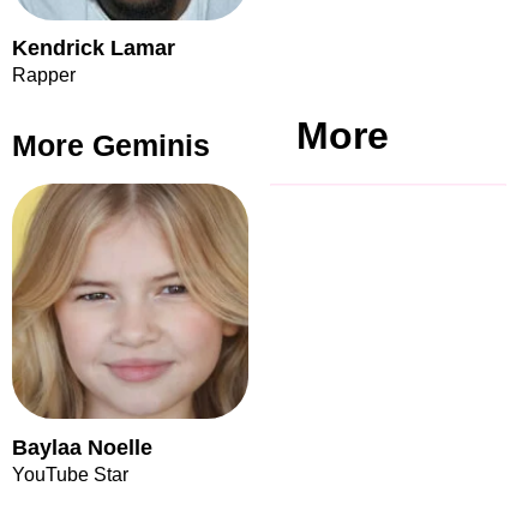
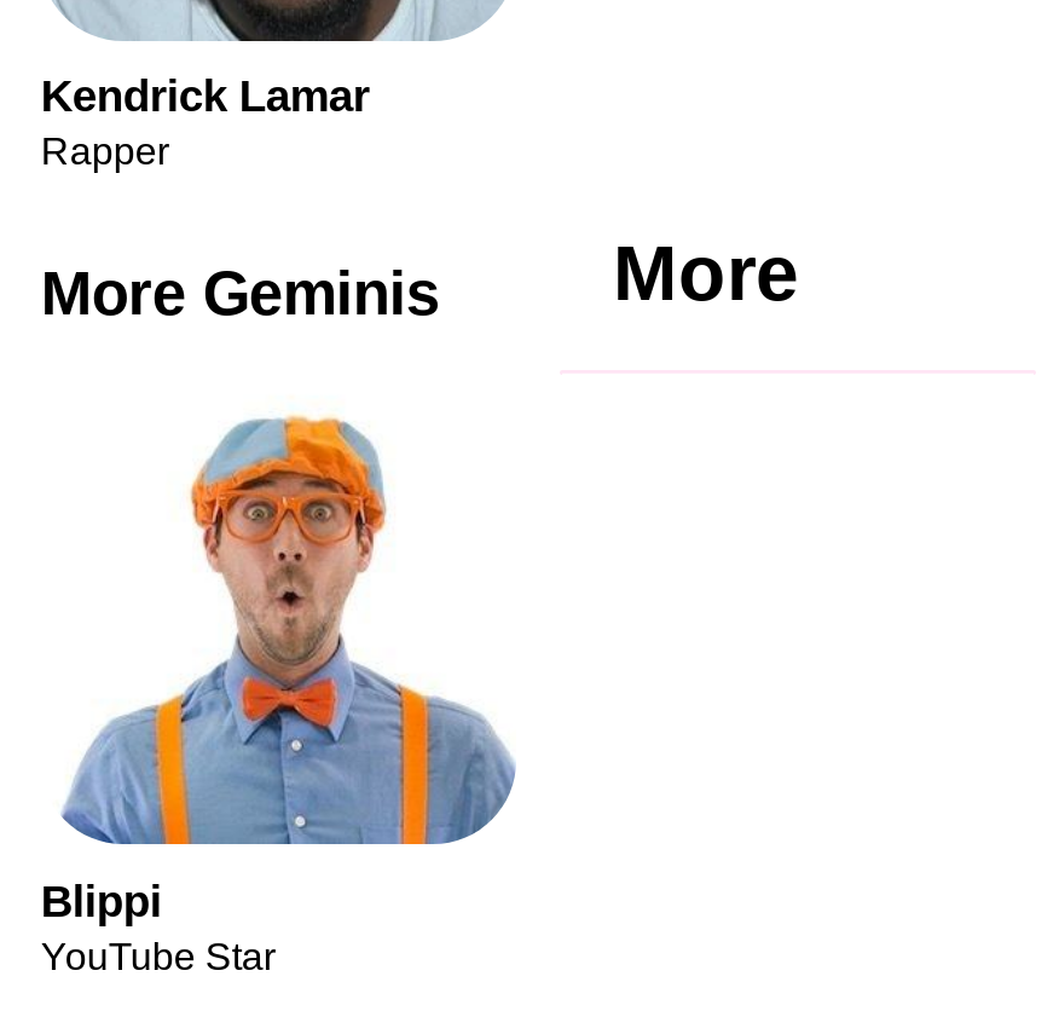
[11,182,250,460] [image] | Baylaa Noelle -> [40,370,516,926] [image] | Blippi

